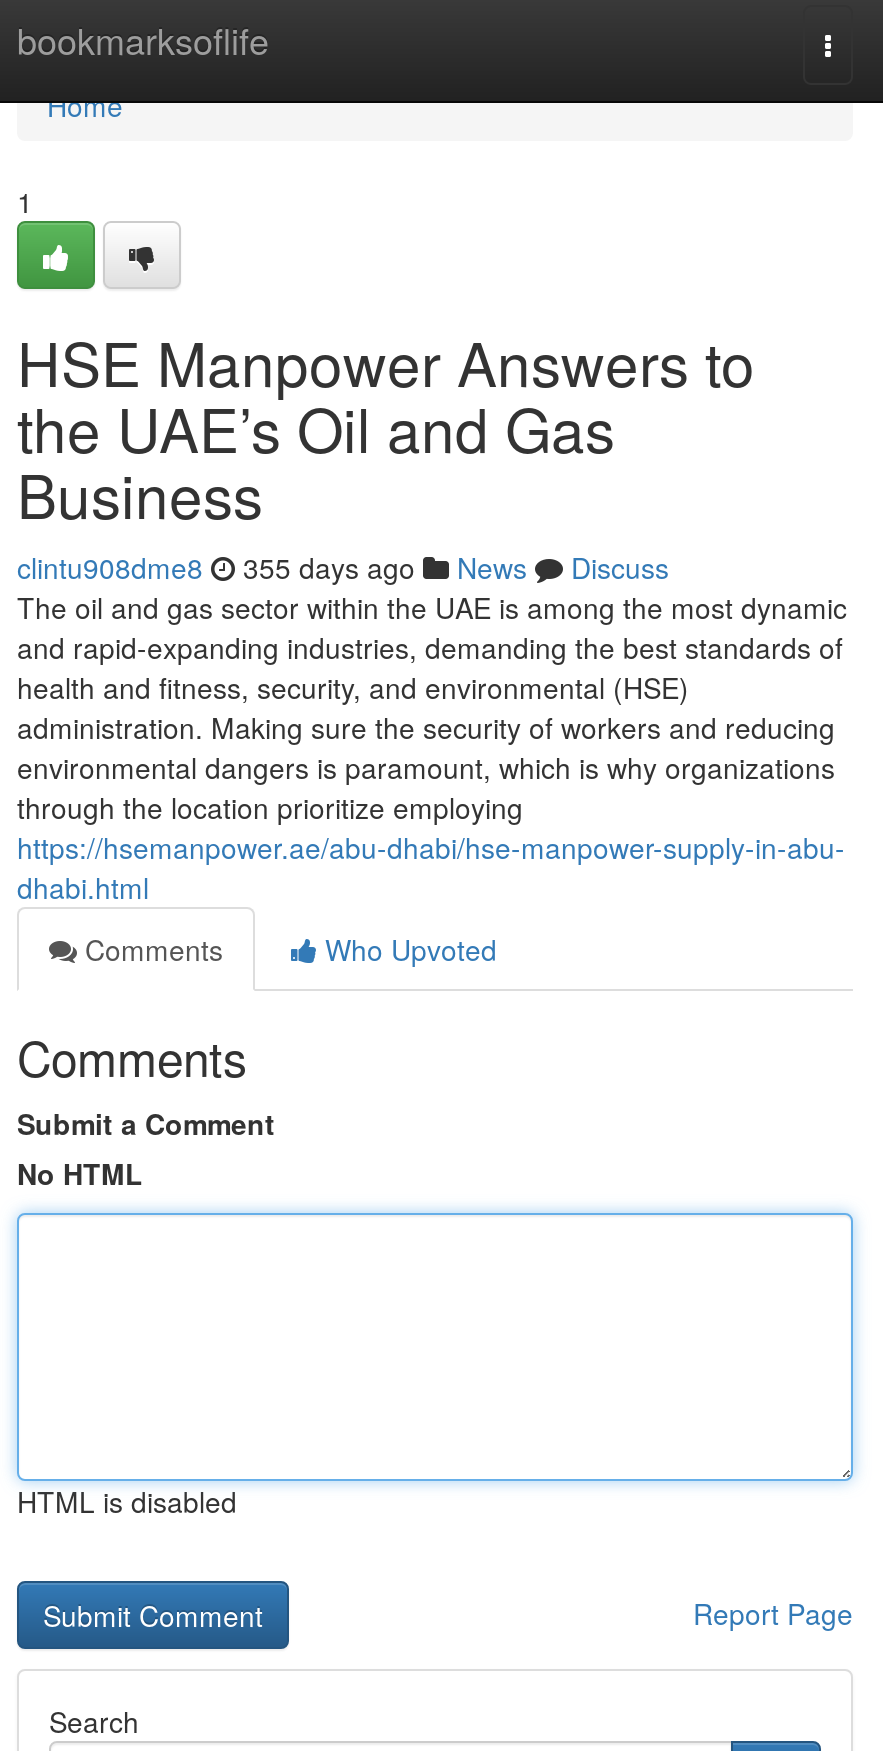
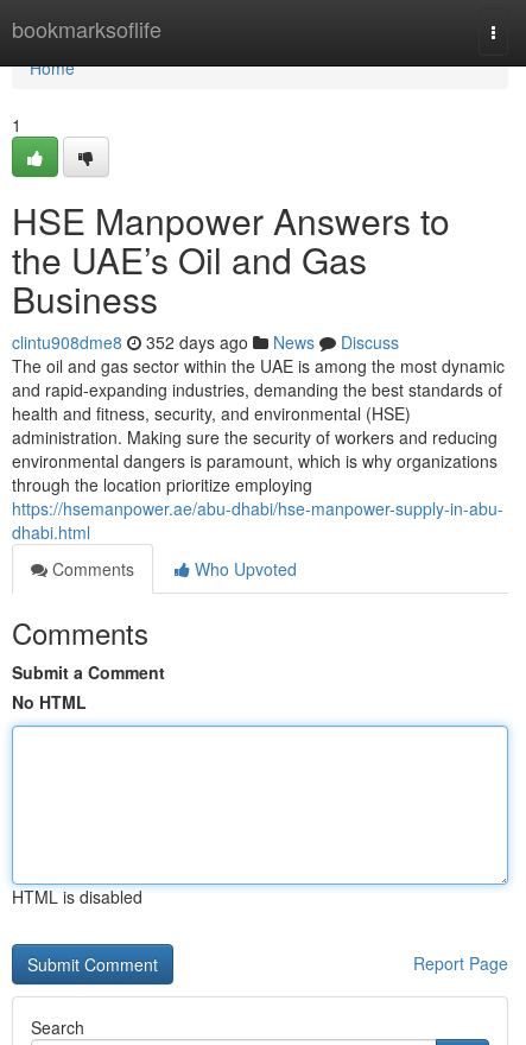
[17,547,669,587] clintu908dme8 355 days ago News Discuss -> [12,330,399,354] clintu908dme8 352 days ago News Discuss

